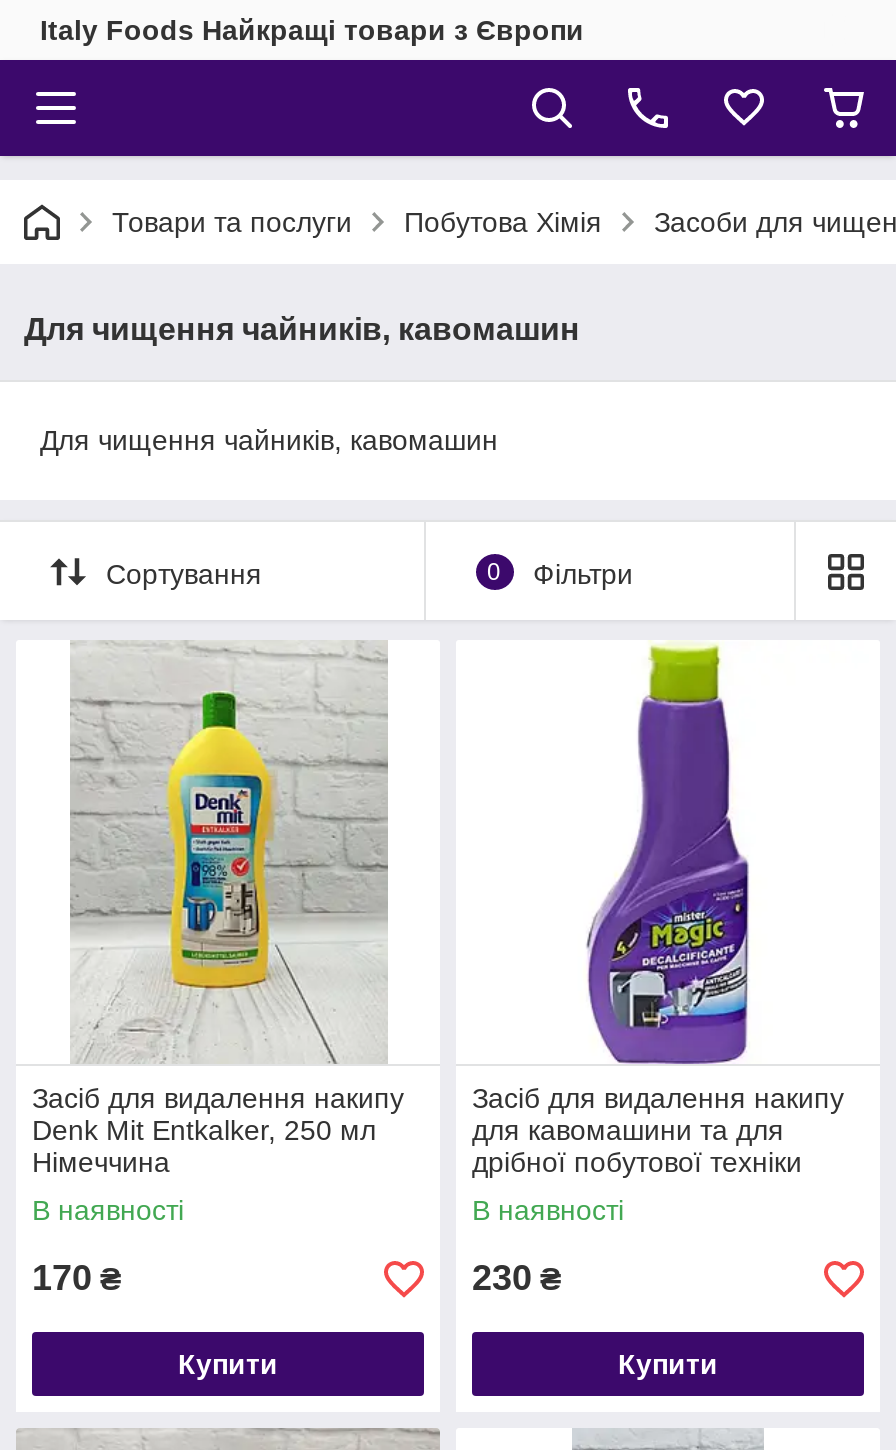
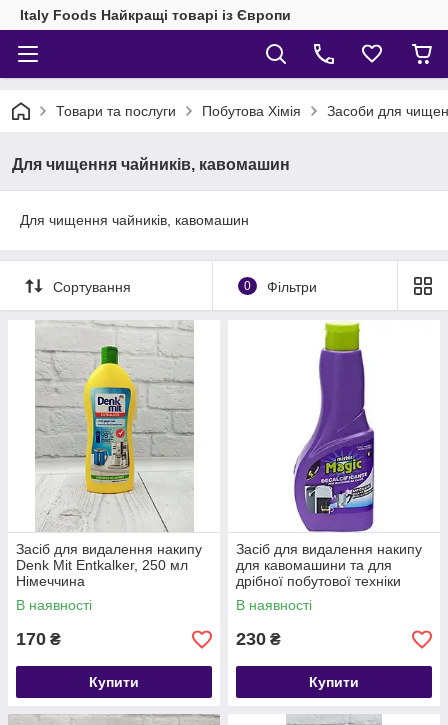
[40,14,584,46] Italy Foods Найкращі товари з Європи -> [20,7,291,23] Italy Foods Найкращі товарі із Європи

